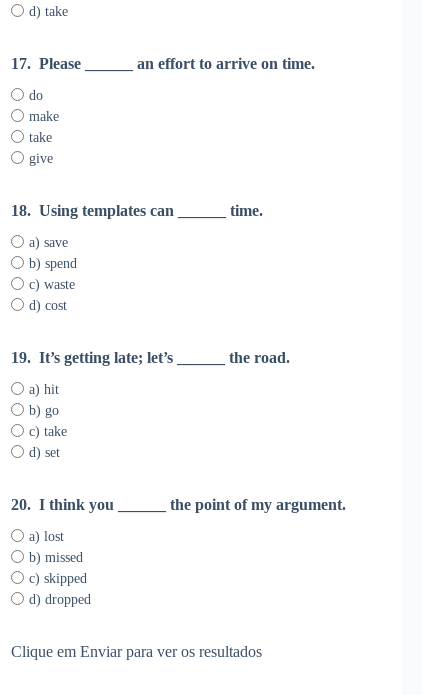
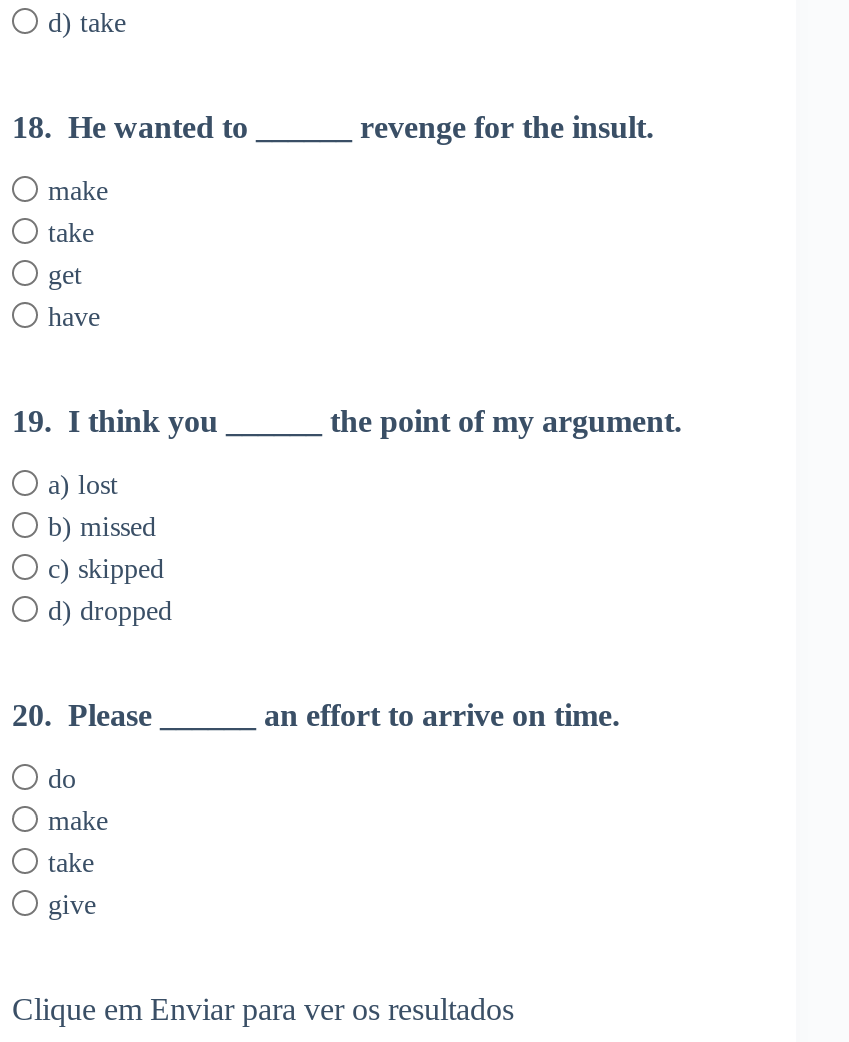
[11,55,315,72] 17. Please ______ an effort to arrive on time. -> [12,110,682,732] 18. He wanted to ______ revenge for the insult. | make | take | get | have | 19. I think you ______ the point of my argument. | 20. Please ______ an effort to arrive on time.
moved [29,88,59,166] -> [48,764,108,920]: do | make | take | give
[11,202,346,513] 18. Using templates can ______ time. | a) save | b) spend | c) waste | d) cost | 19. It’s getting late; let’s ______ the road. | a) hit | b) go | c) take | d) set | 20. I think you ______ the point of my argument. -> none
moved [29,529,91,607] -> [48,470,172,626]: a) lost | b) missed | c) skipped | d) dropped

